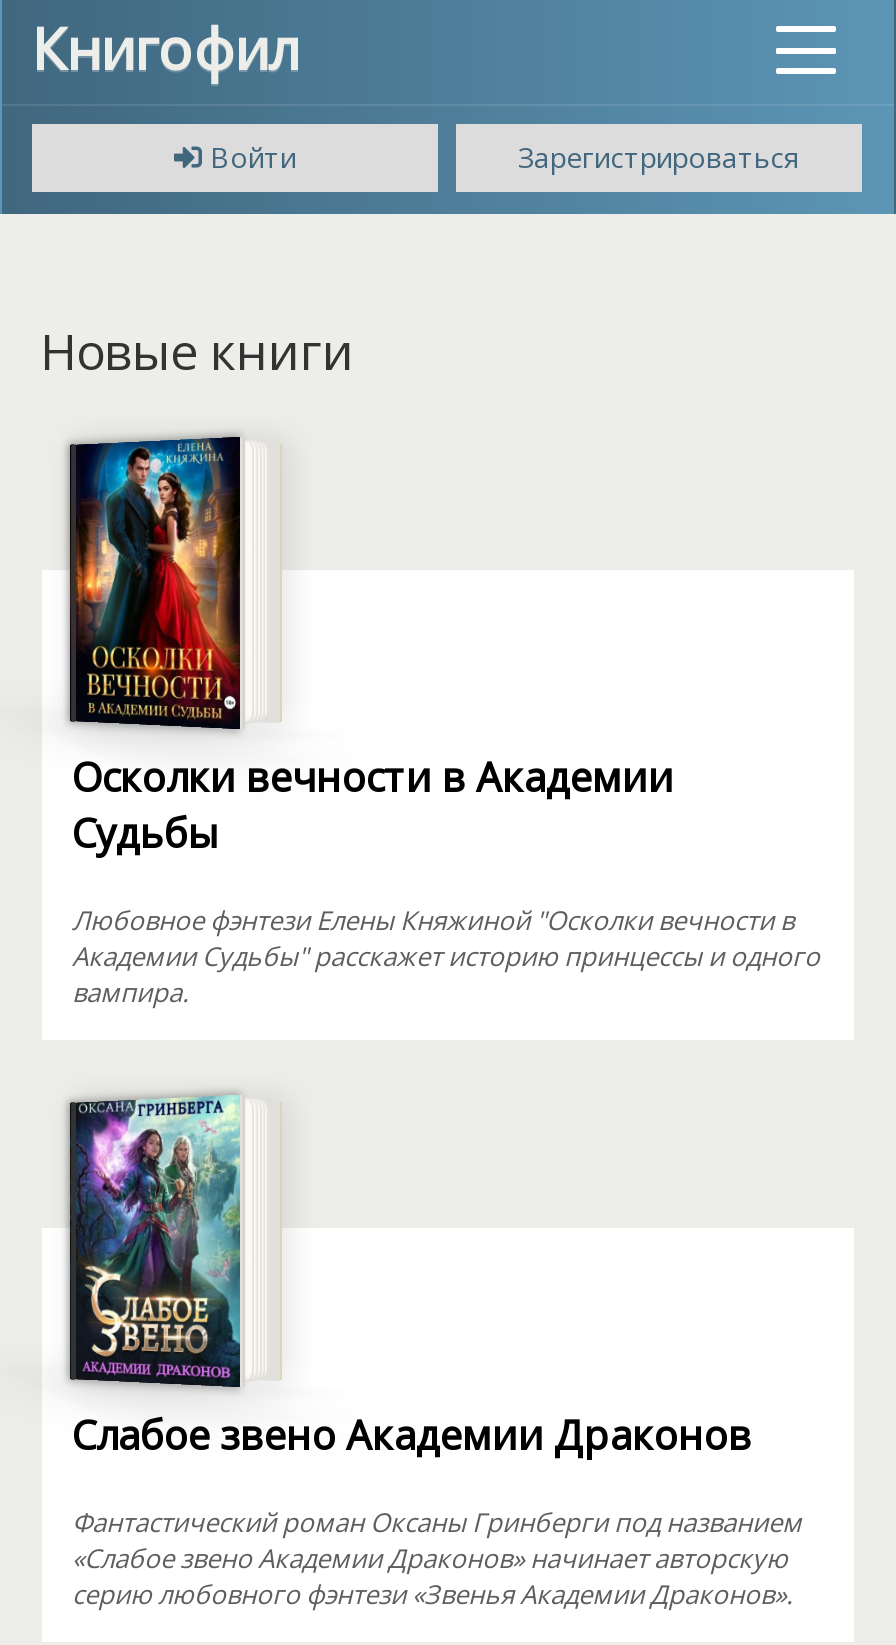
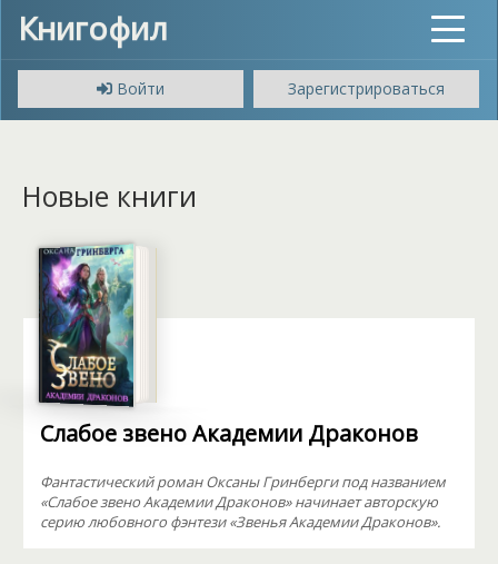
[72,434,820,1010] [image] | Осколки вечности в Академии | Судьбы | Любовное фэнтези Елены Княжиной "Осколки вечности в | Академии Судьбы" расскажет историю принцессы и одного | вампира. -> none

